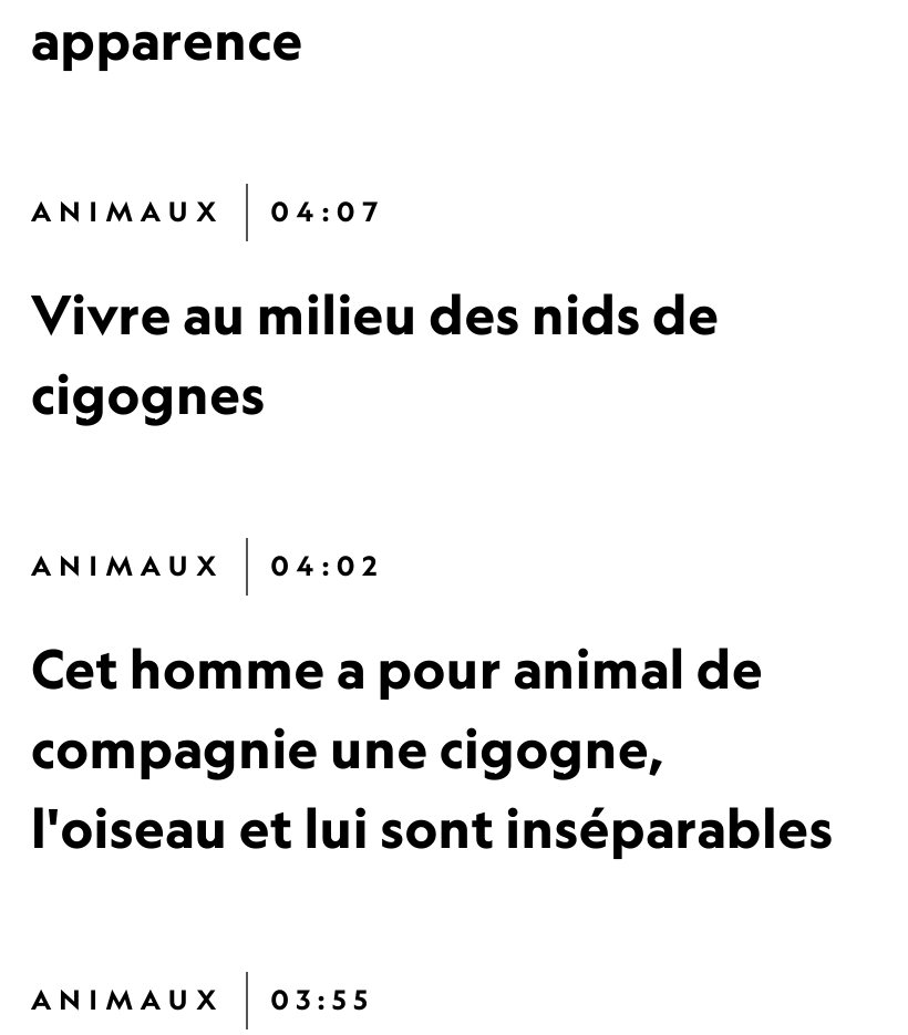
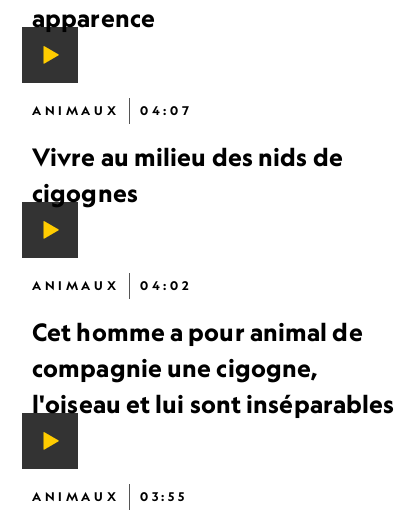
none -> [21,26,79,84] [image]
none -> [21,201,79,259] [image]
none -> [21,412,79,470] [image]

